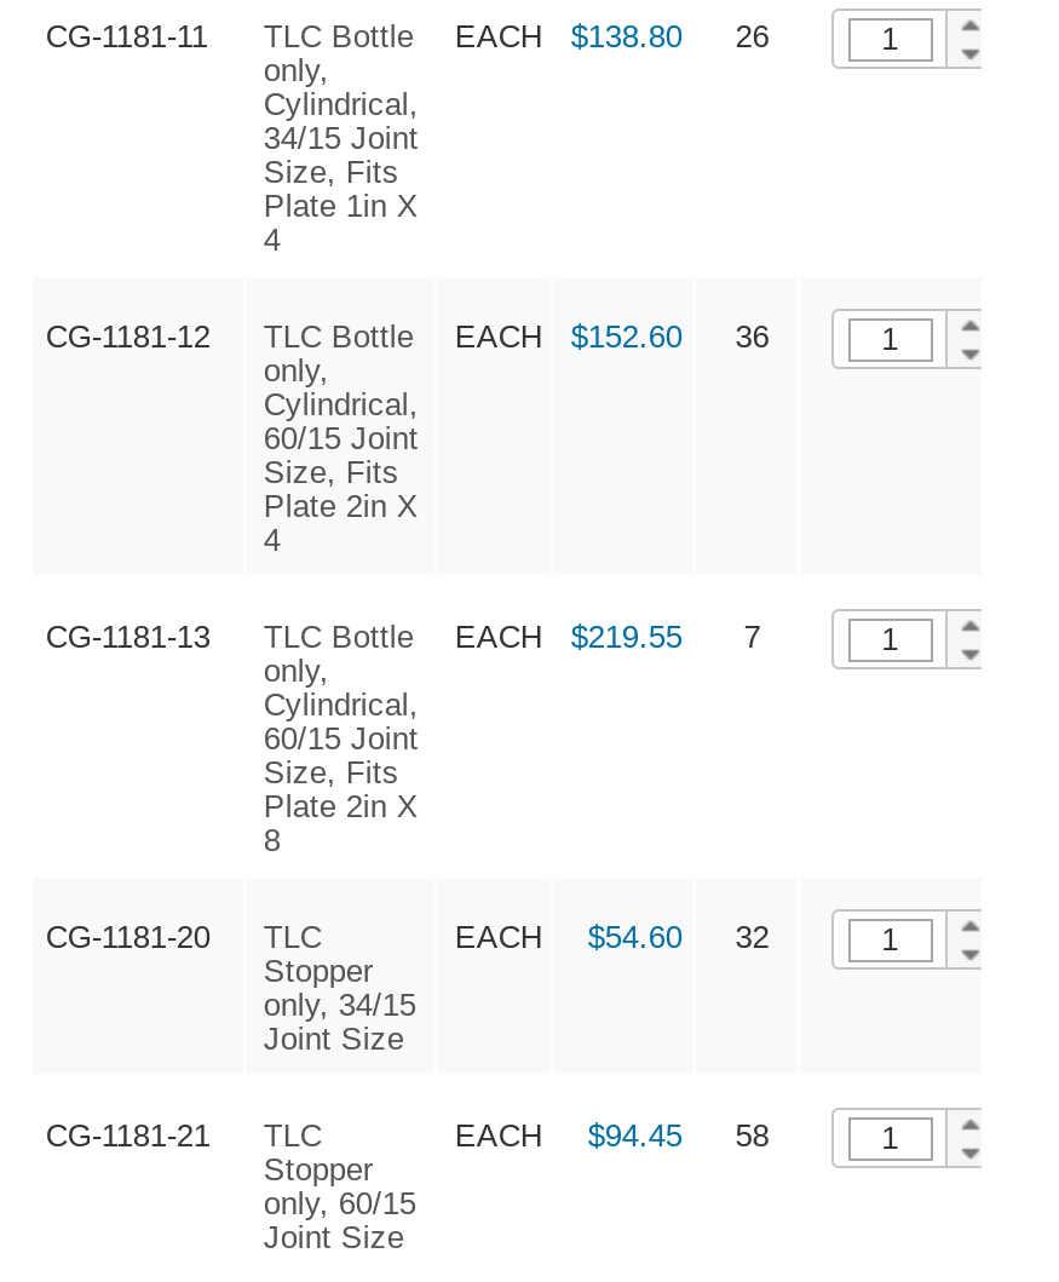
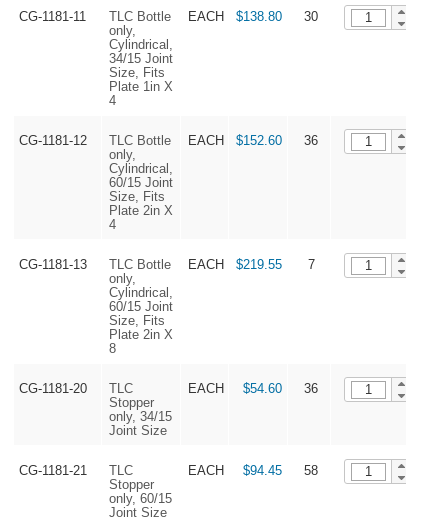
[46,19,769,55] CG-1181-11 TLC Bottle EACH $138.80 26 -> [19,9,318,24] CG-1181-11 TLC Bottle EACH $138.80 30
[455,919,769,956] EACH $54.60 32 -> [188,381,318,396] EACH $54.60 36

